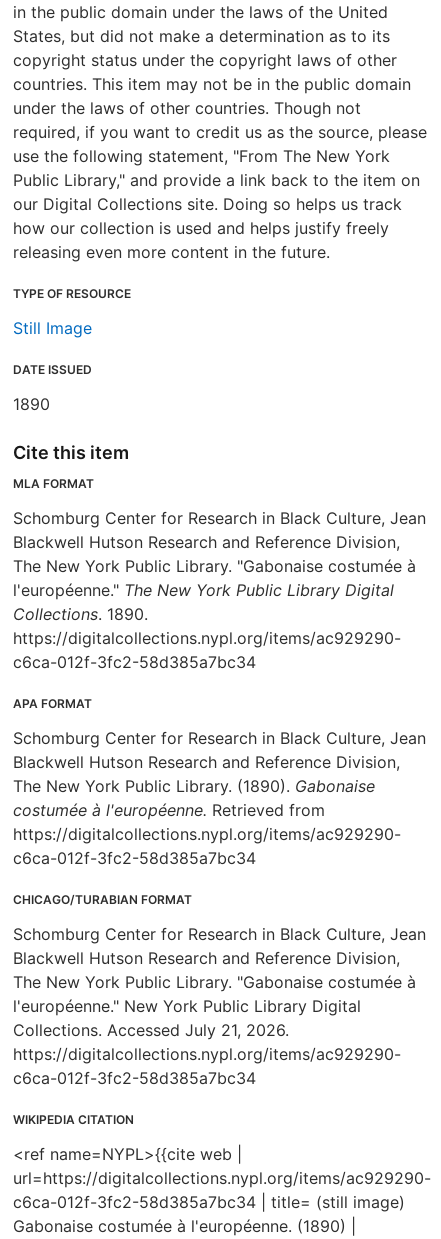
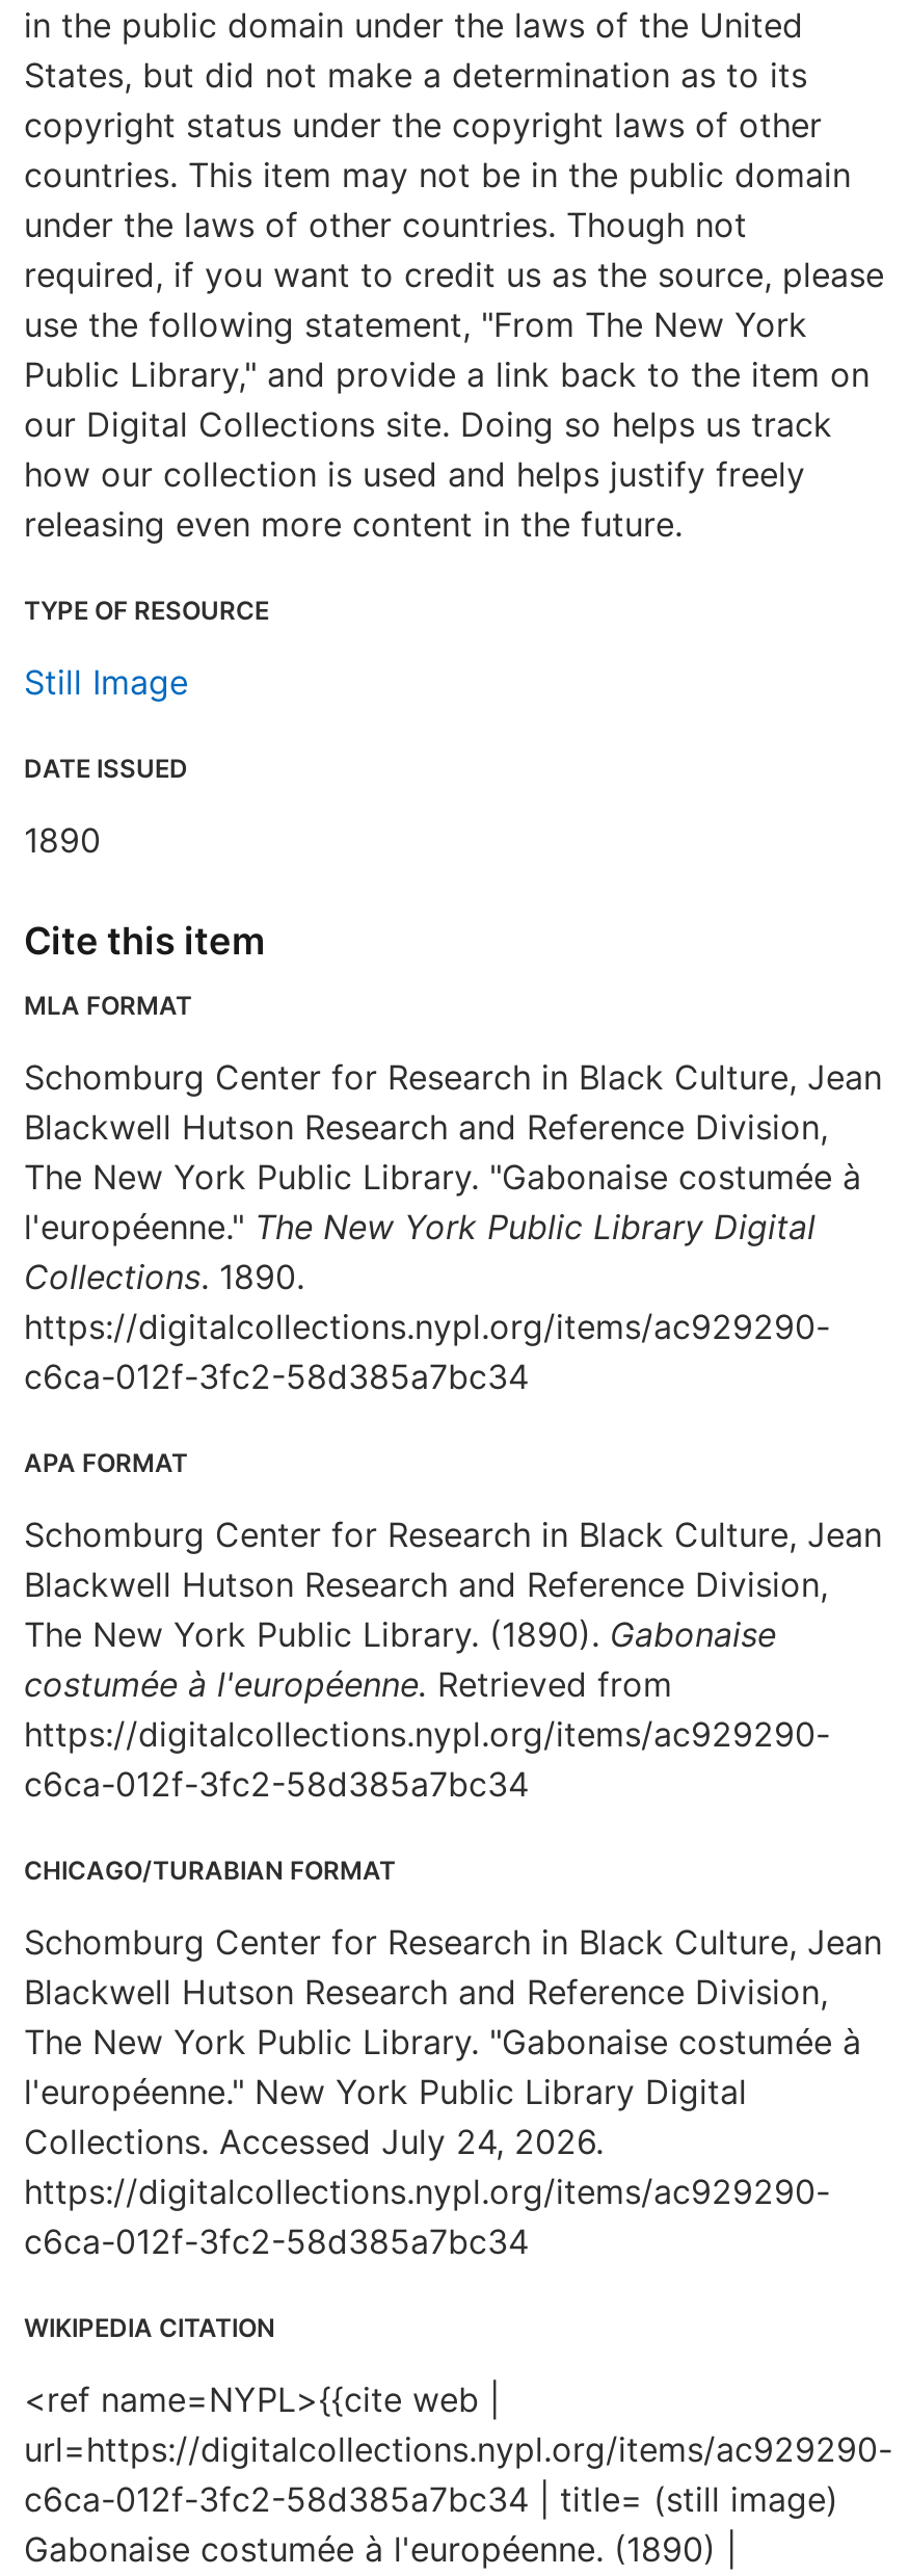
[13,1020,289,1040] Collections. Accessed July 21, 2026. -> [24,2121,604,2162] Collections. Accessed July 24, 2026.

